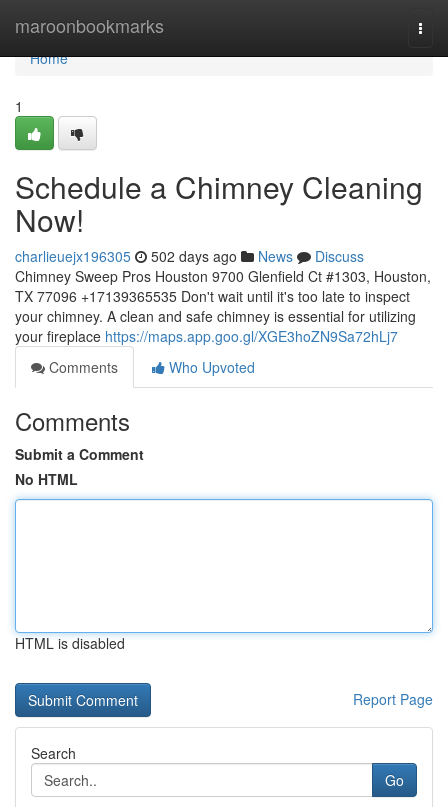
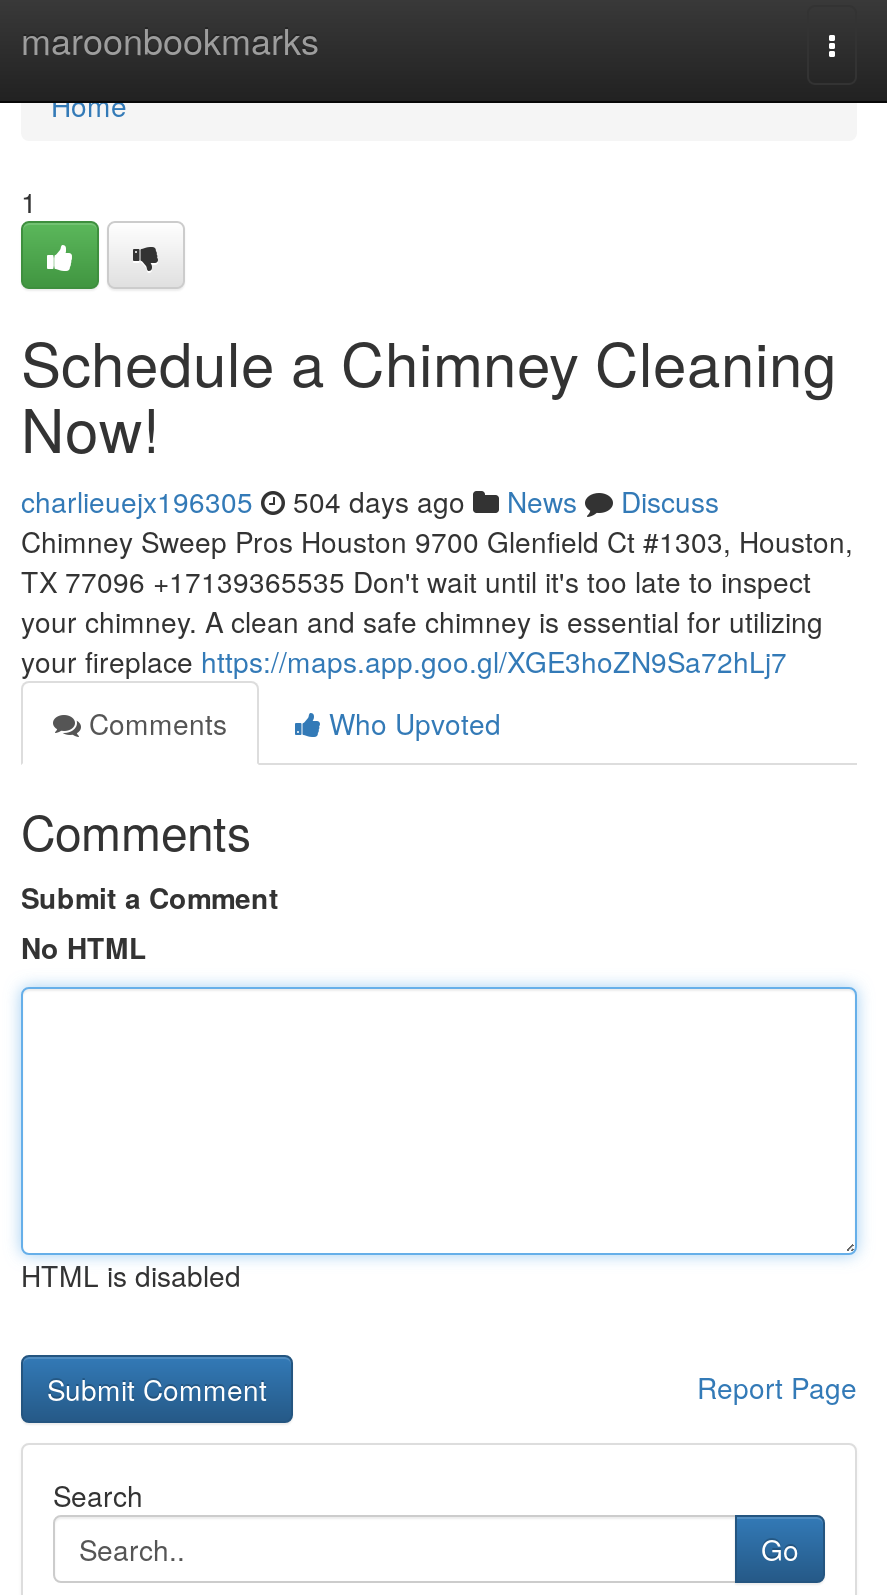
[15,246,364,266] charlieuejx196305 502 days ago News Discuss -> [21,481,719,521] charlieuejx196305 504 days ago News Discuss

